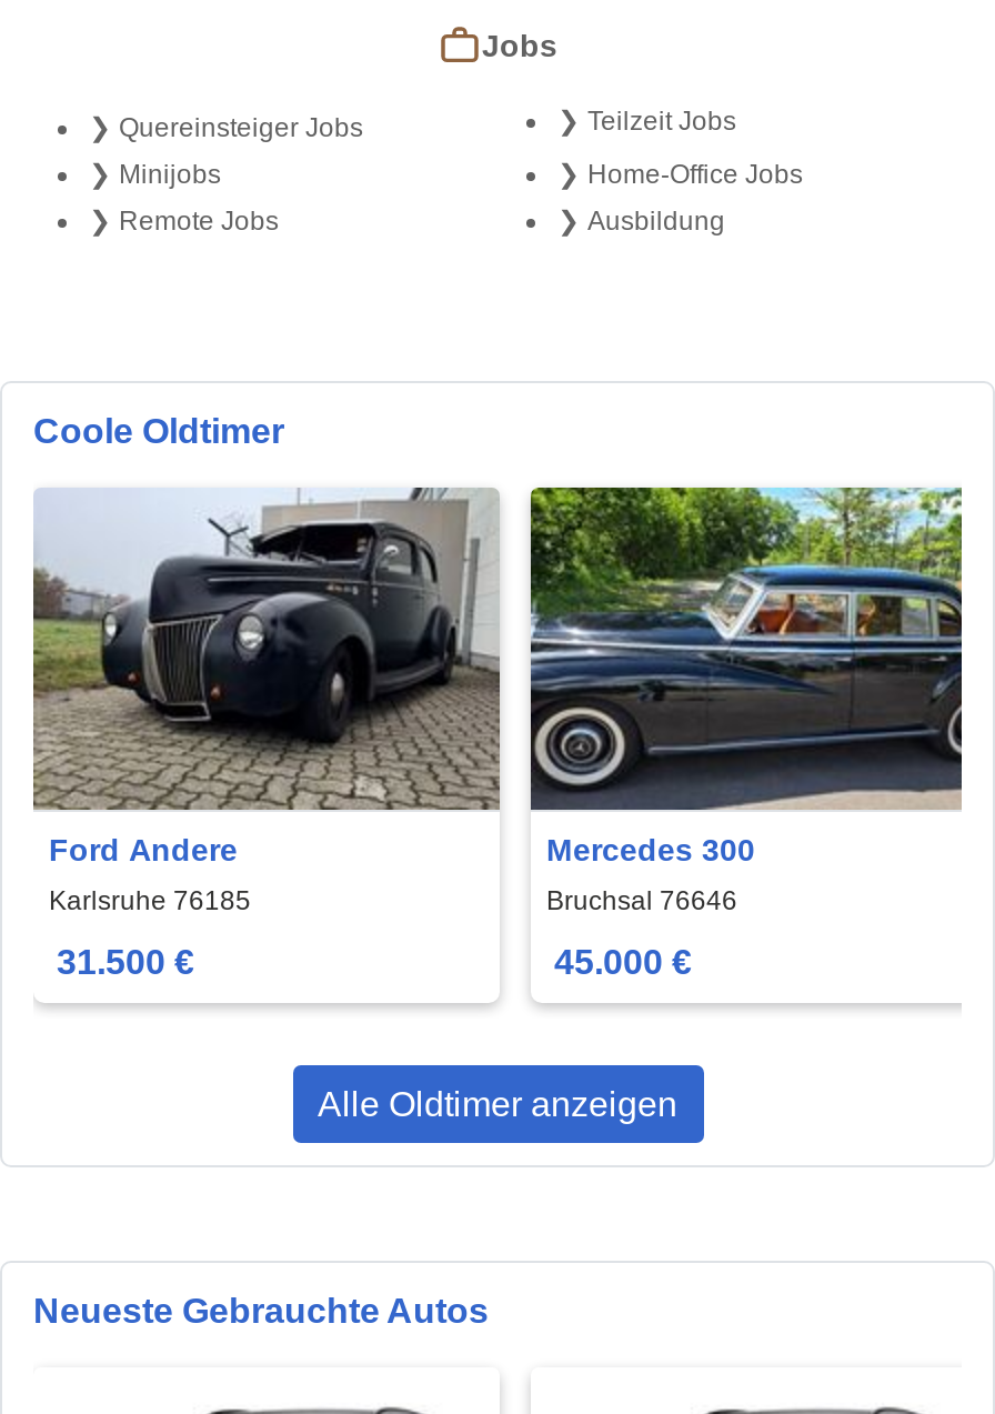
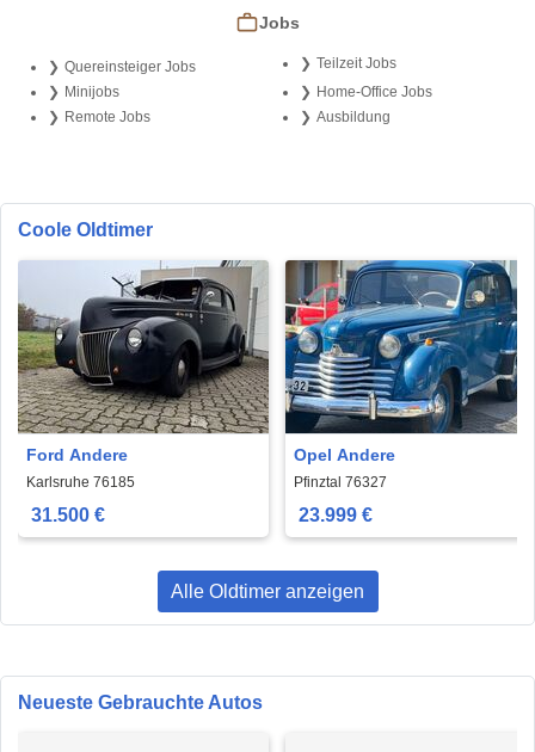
[529,485,964,868] [image] | Mercedes 300 -> [284,259,517,465] [image] | Opel Andere
[546,885,737,916] Bruchsal 76646 -> [294,474,387,490] Pfinztal 76327
[554,943,692,981] 45.000 € -> [298,505,372,525] 23.999 €

